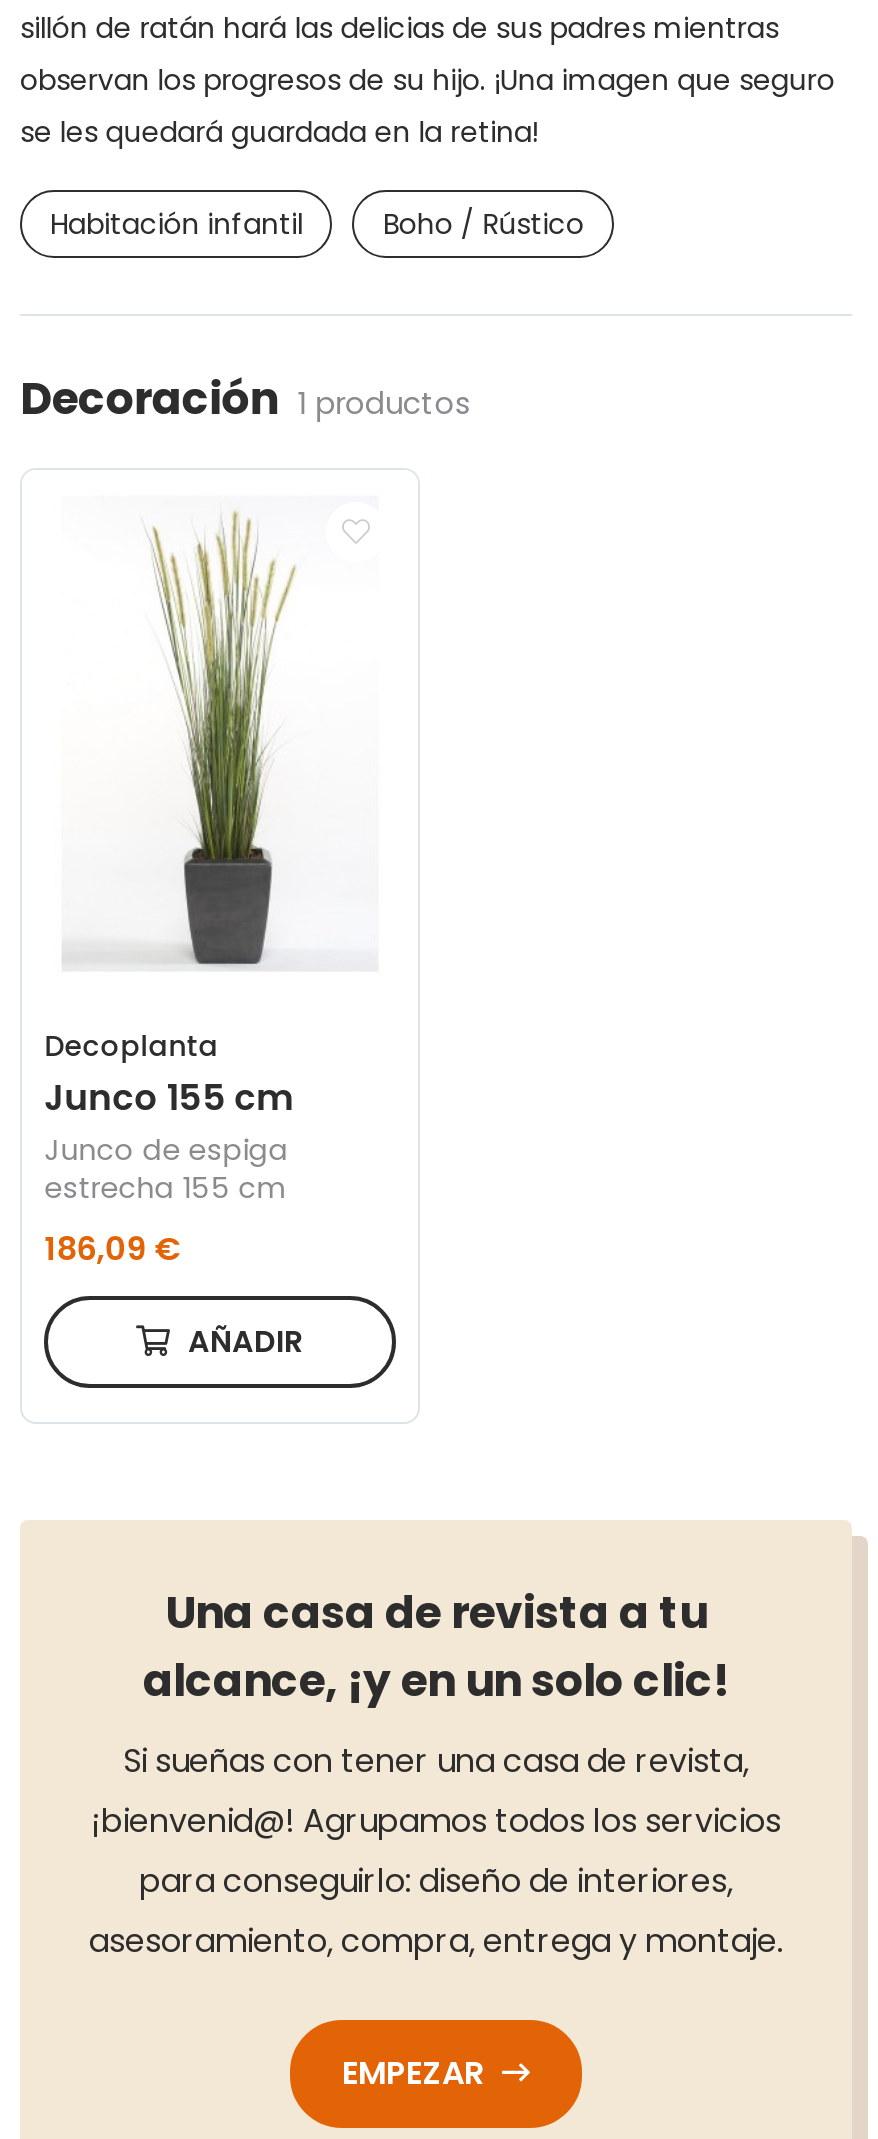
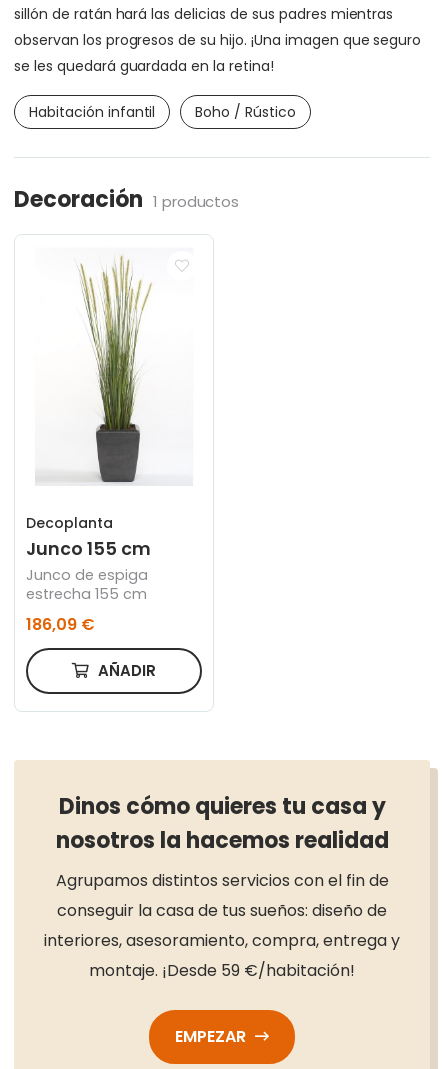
[89,1581,783,1963] Una casa de revista a tu | alcance, ¡y en un solo clic! | Si sueñas con tener una casa de revista, | ¡bienvenid@! Agrupamos todos los servicios | para conseguirlo: diseño de interiores, | asesoramiento, compra, entrega y montaje. -> [44,791,400,982] Dinos cómo quieres tu casa y | nosotros la hacemos realidad | Agrupamos distintos servicios con el fin de | conseguir la casa de tus sueños: diseño de | interiores, asesoramiento, compra, entrega y | montaje. ¡Desde 59 €/habitación!

